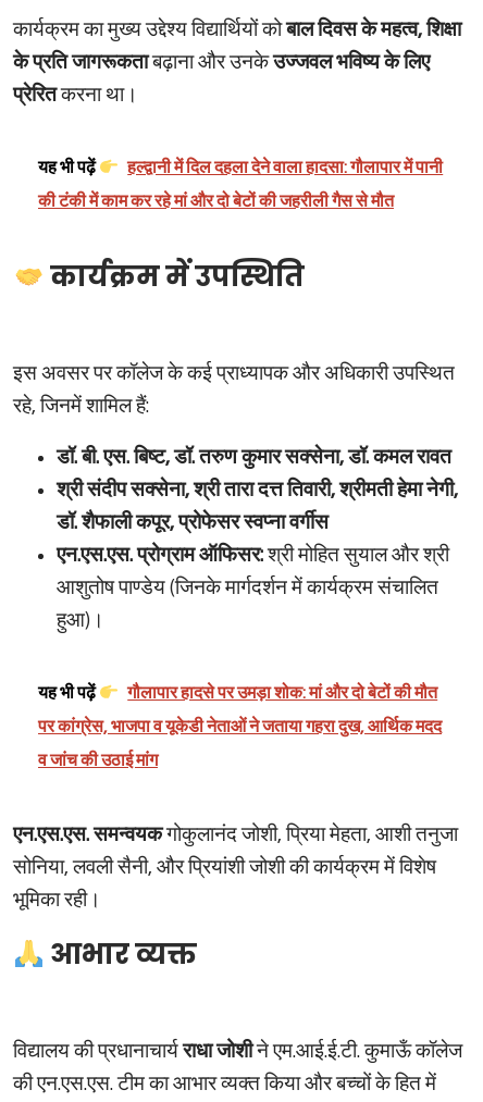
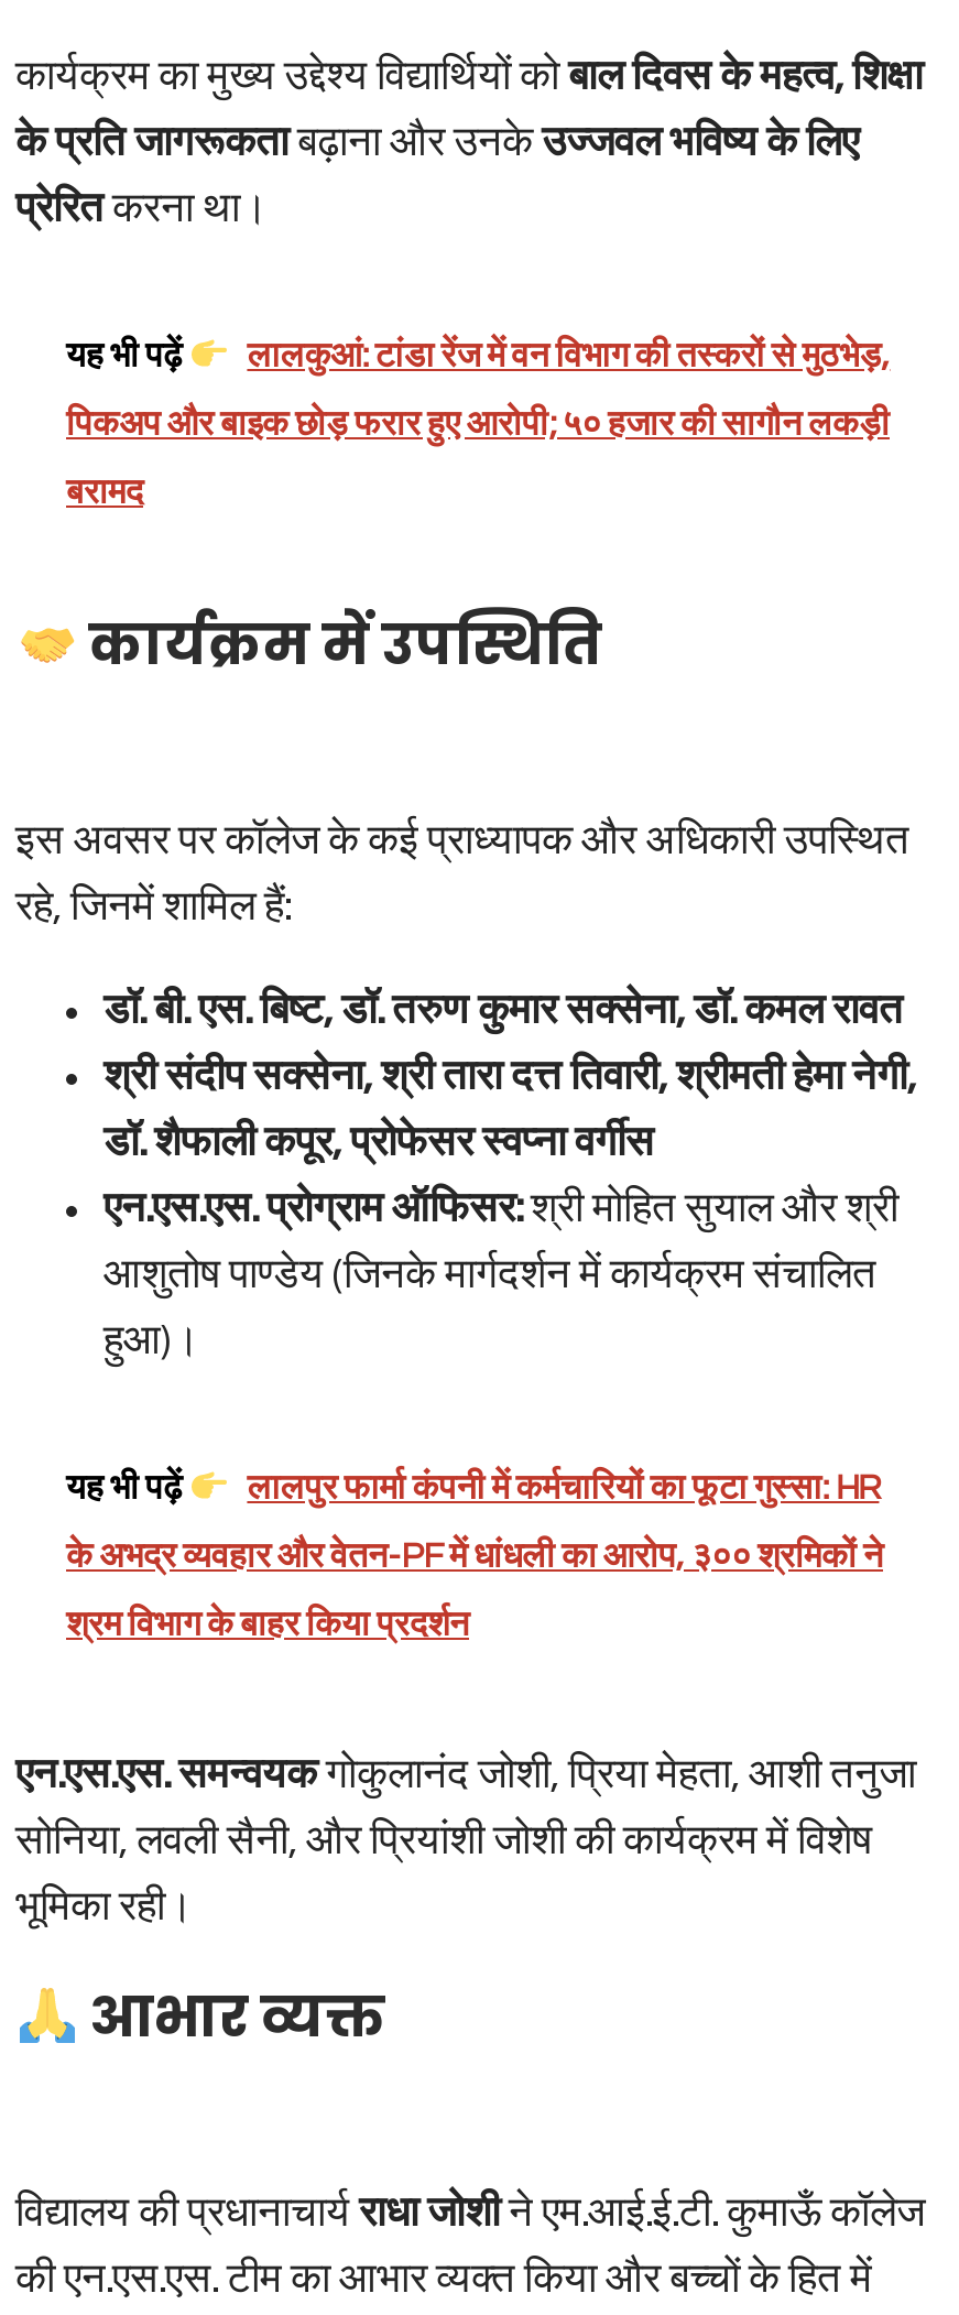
[38,159,443,210] हल्द्वानी में दिल दहला देने वाला हादसा: गौलापार में पानी | की टंकी में काम कर रहे मां और दो बेटों की जहरीली गैस से मौत -> [66,338,890,510] लालकुआं: टांडा रेंज में वन विभाग की तस्करों से मुठभेड़, | पिकअप और बाइक छोड़ फरार हुए आरोपी; ५० हजार की सागौन लकड़ी | बरामद
[127,684,438,702] गौलापार हादसे पर उमड़ा शोक: मां और दो बेटों की मौत -> [247,1470,879,1506] लालपुर फार्मा कंपनी में कर्मचारियों का फूटा गुस्सा: HR
[38,718,442,735] पर कांग्रेस, भाजपा व यूकेडी नेताओं ने जताया गहरा दुख, आर्थिक मदद -> [66,1539,883,1574] के अभद्र व्यवहार और वेतन-PF में धांधली का आरोप, ३०० श्रमिकों ने
[38,752,158,769] व जांच की उठाई मांग -> [66,1607,469,1642] श्रम विभाग के बाहर किया प्रदर्शन

